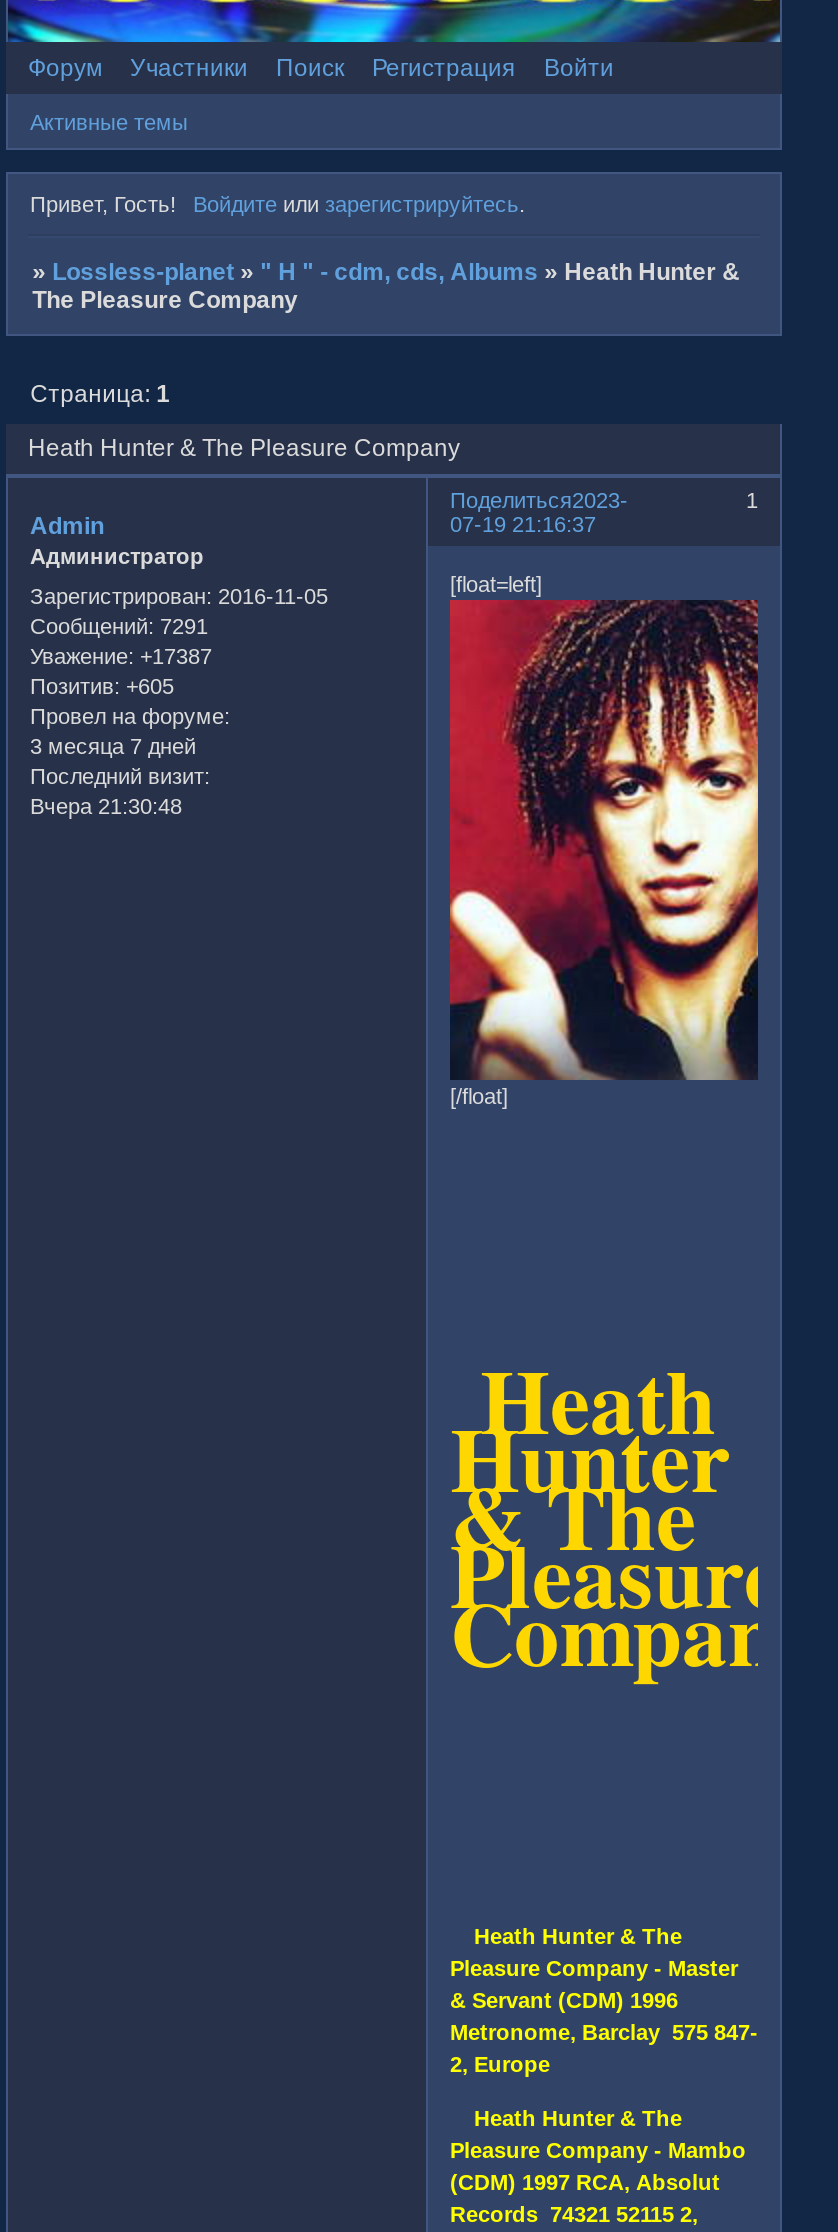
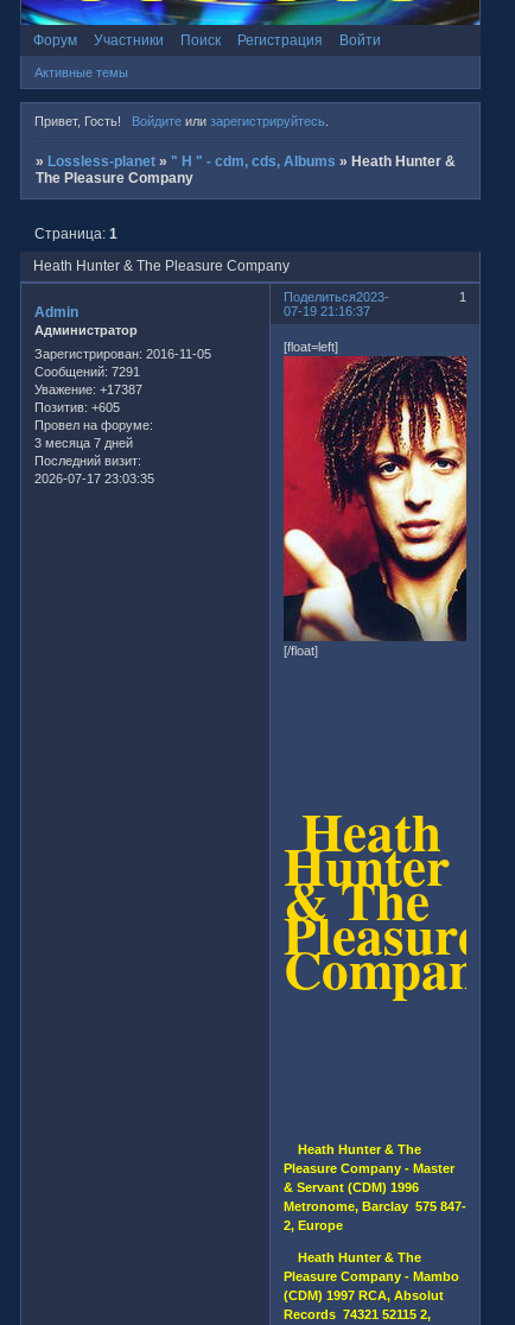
[30,794,182,818] Вчера 21:30:48 -> [34,471,154,485] 2026-07-17 23:03:35

